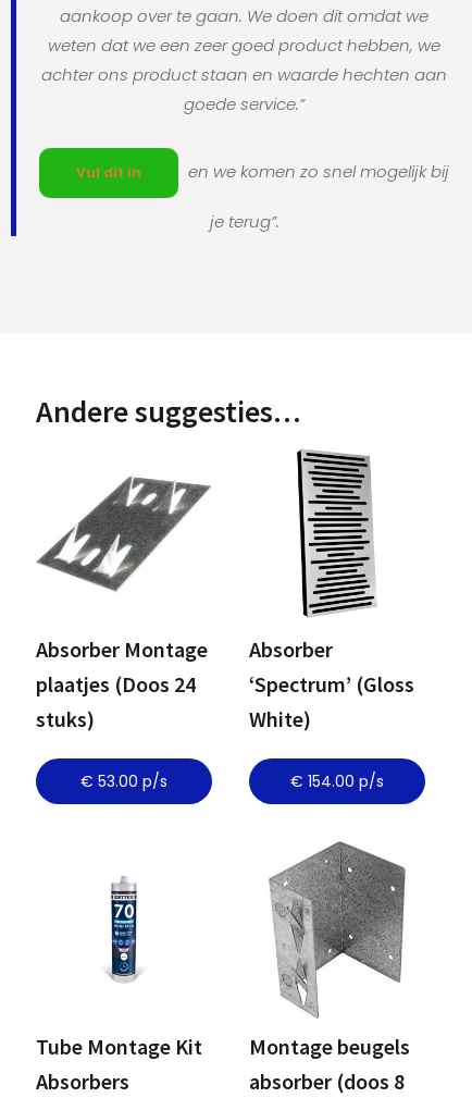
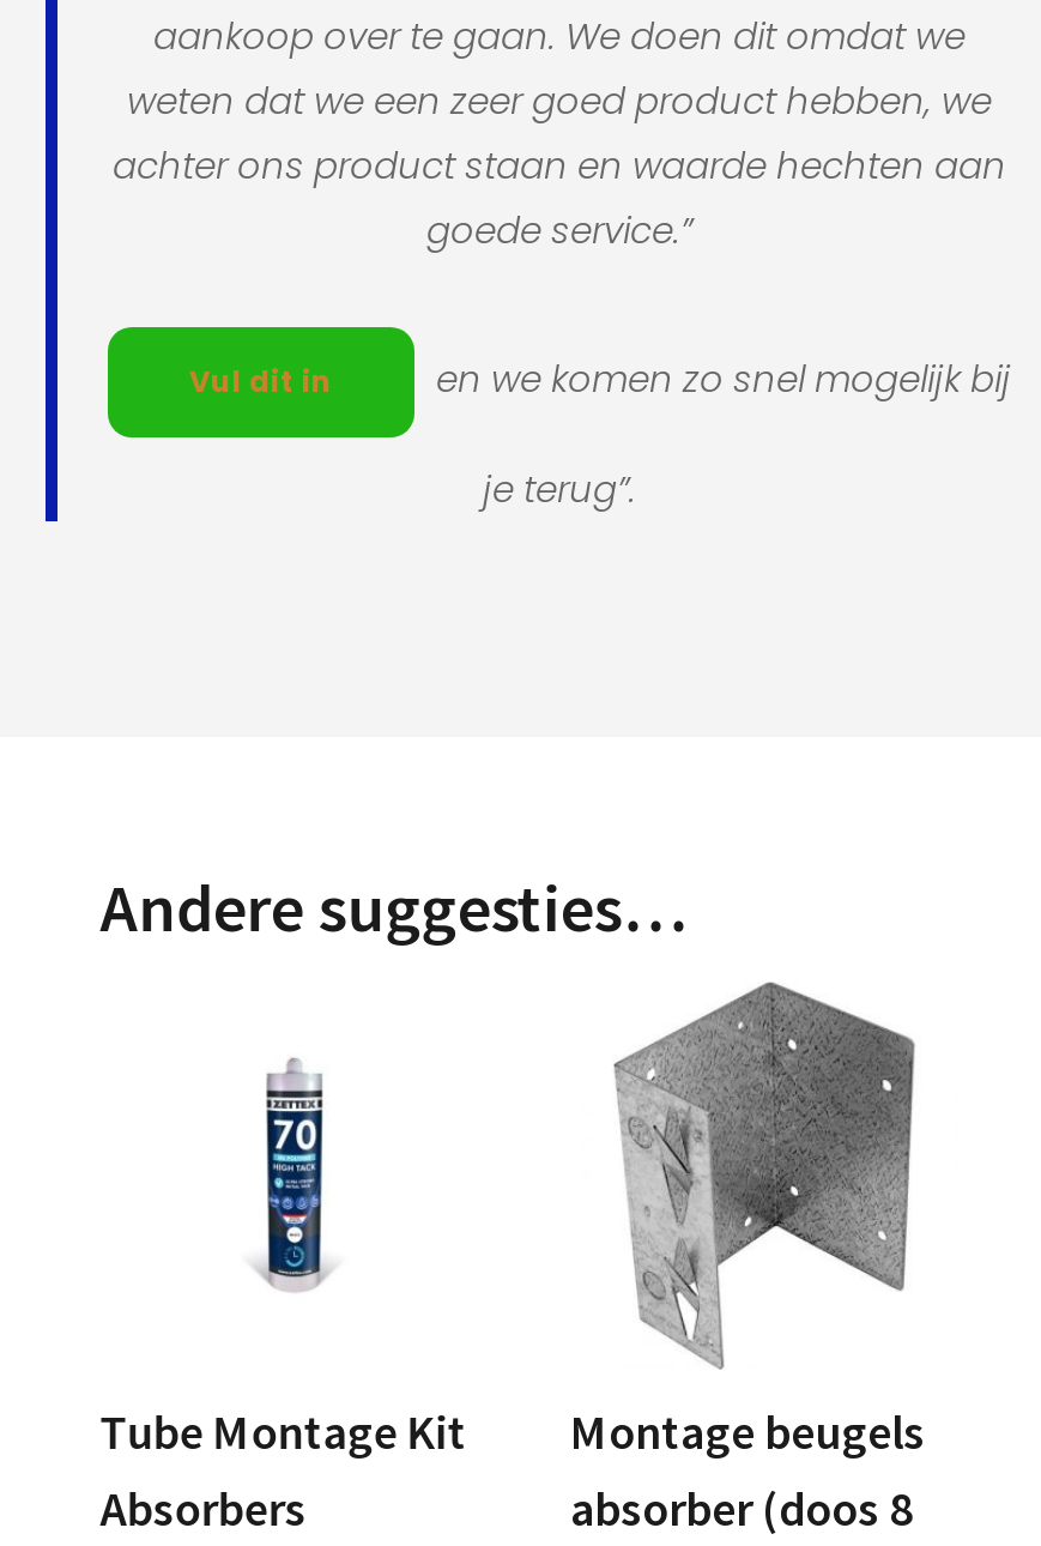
[249,449,414,793] [image] | Absorber | ‘Spectrum’ (Gloss | White) | €154.00 -> none
[37,477,211,592] [image] -> none
[36,636,208,793] Absorber Montage | plaatjes (Doos 24 | stuks) | €53.00 -> none

